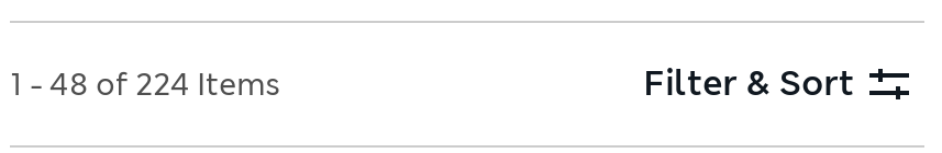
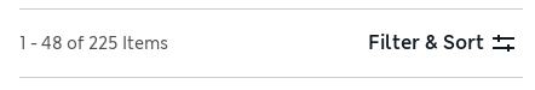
[10,63,280,103] 1 - 48 of 224 Items -> [19,32,168,53] 1 - 48 of 225 Items

